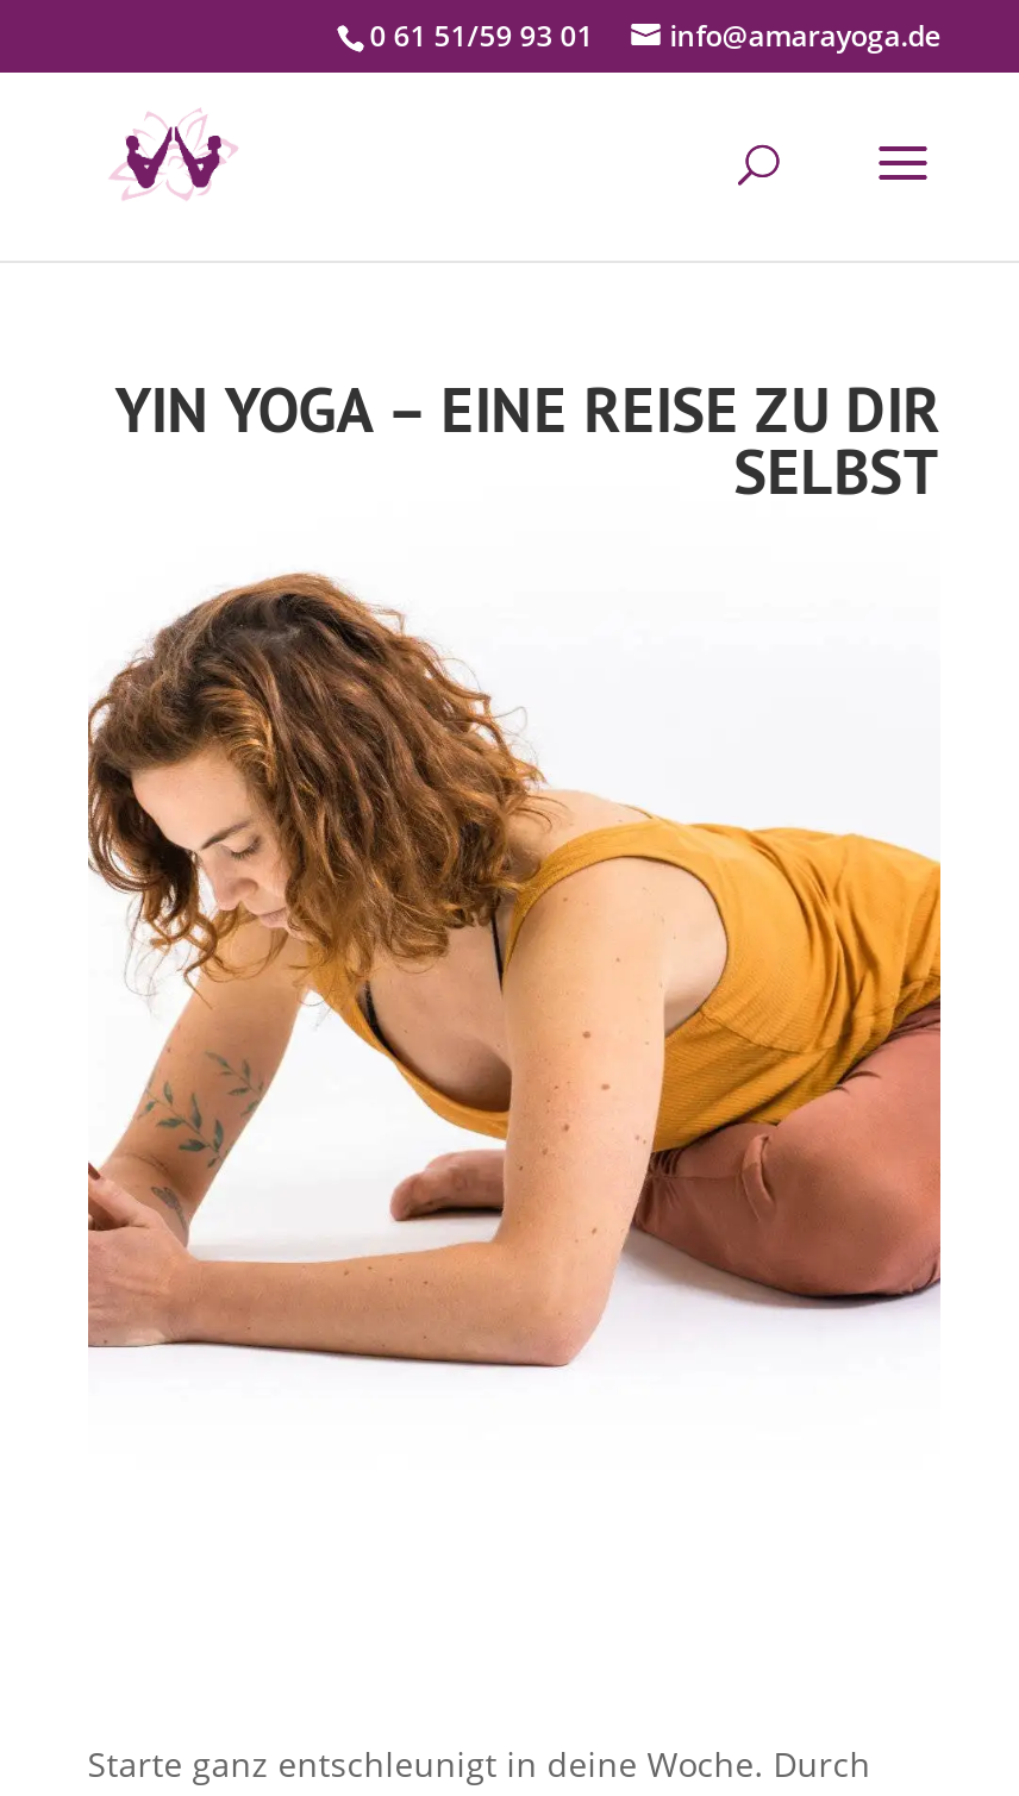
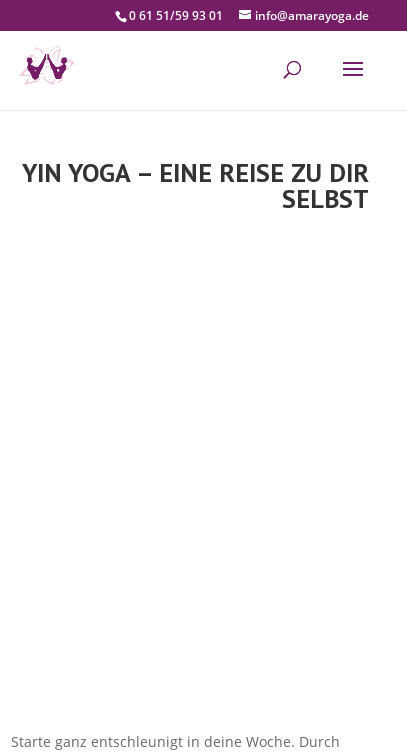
[86,570,943,1370] [image] -> none

